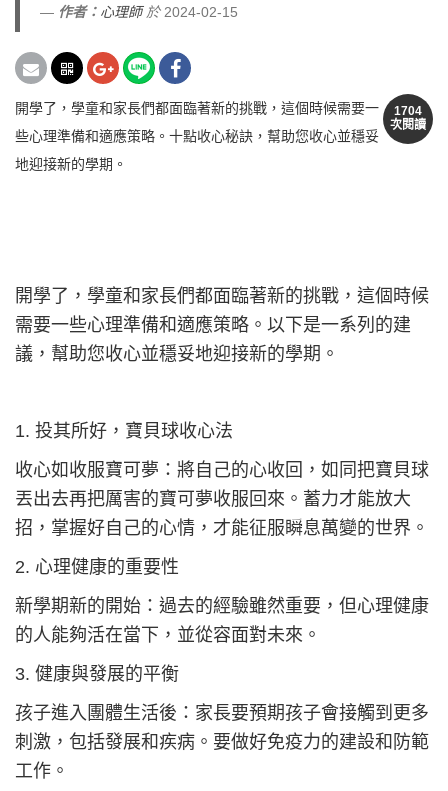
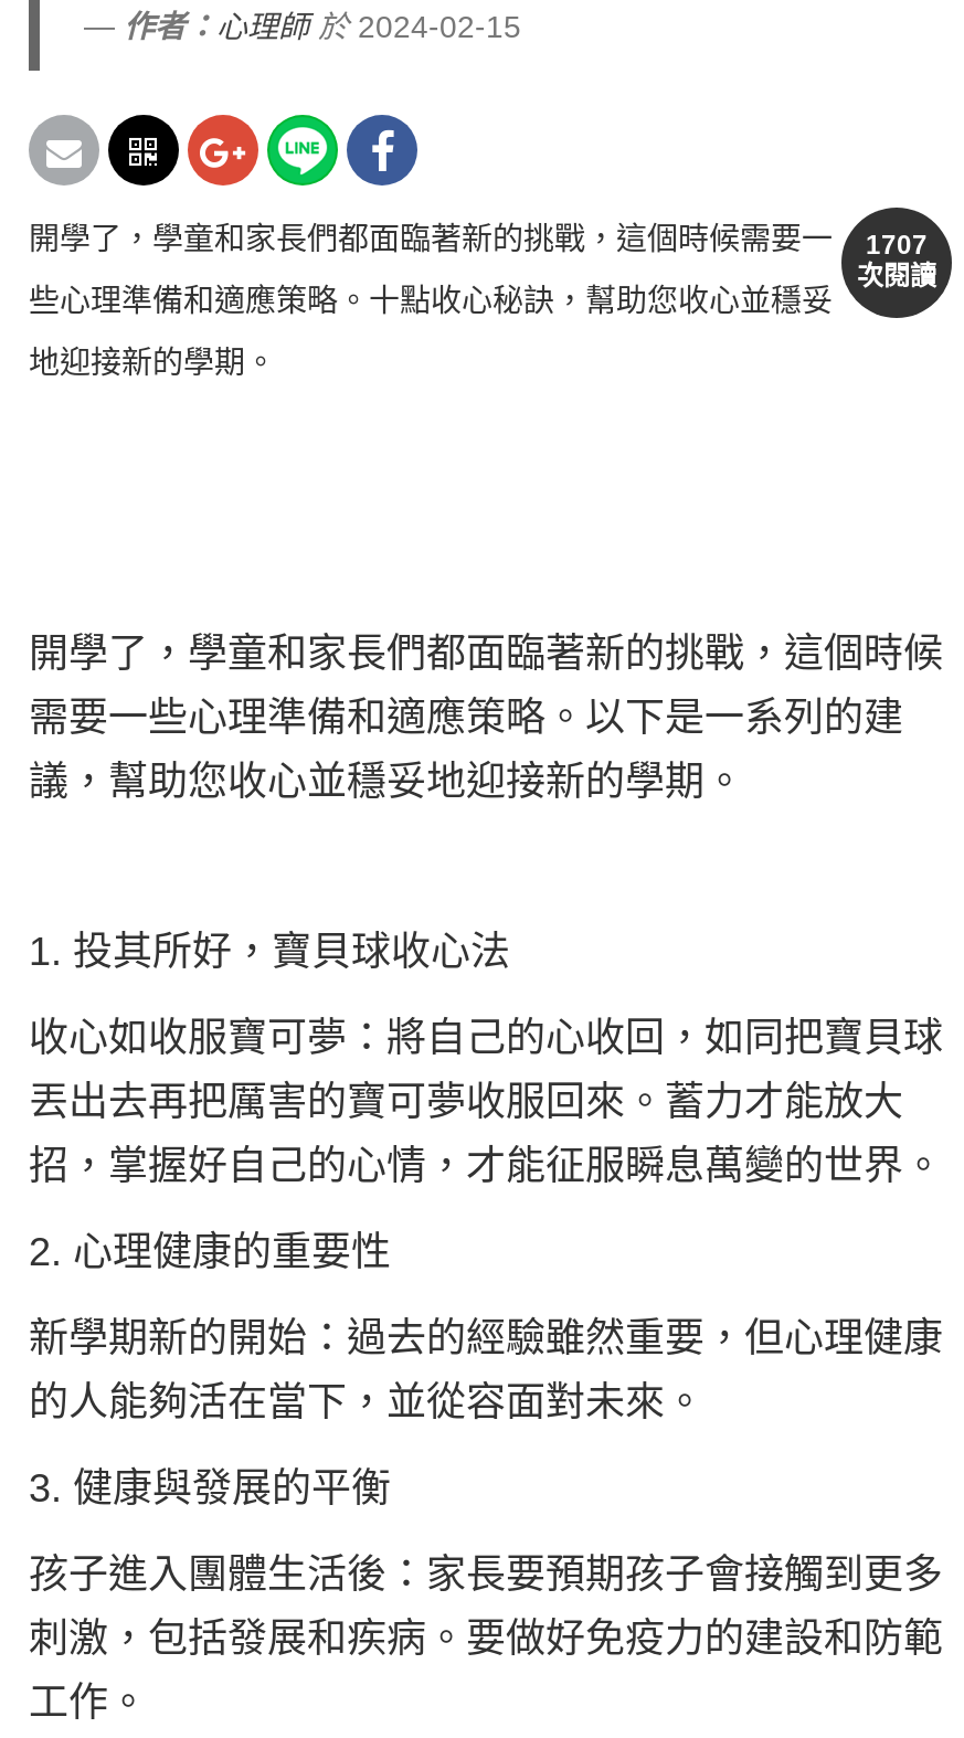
[15,100,422,118] 開學了，學童和家長們都面臨著新的挑戰，這個時候需要一 1704 -> [29,221,928,261] 開學了，學童和家長們都面臨著新的挑戰，這個時候需要一 1707

